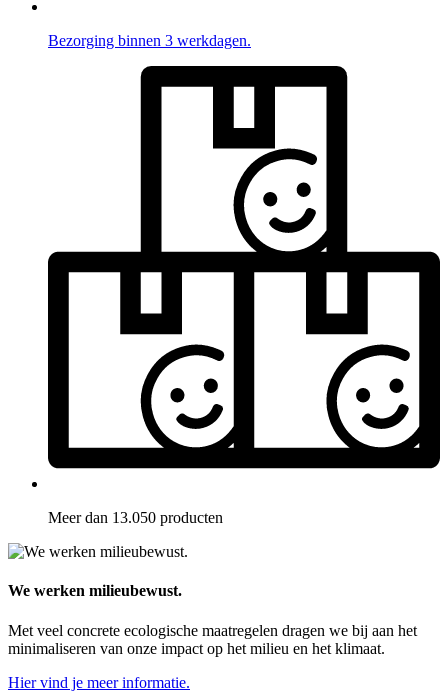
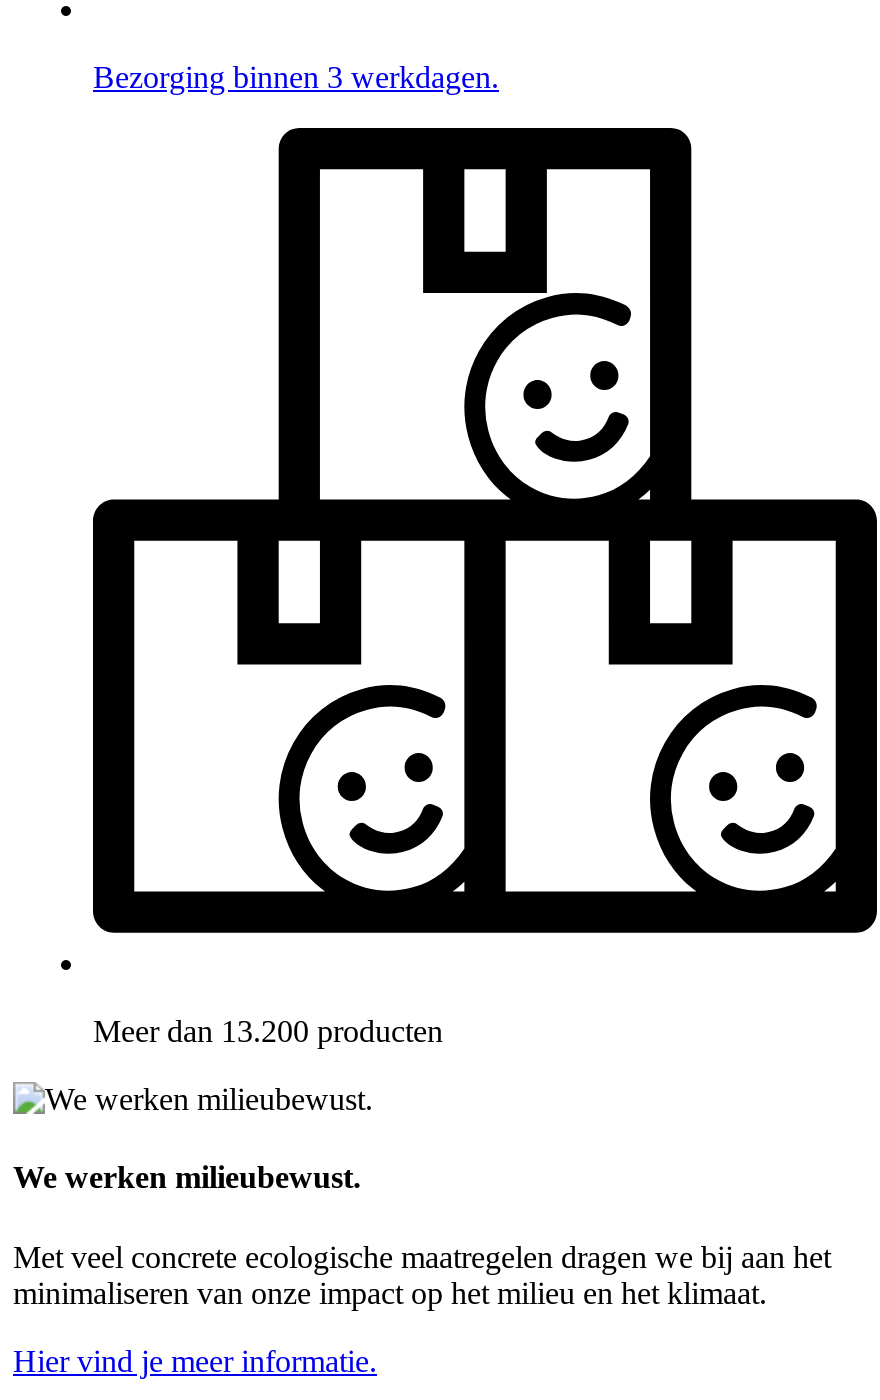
[48,509,223,526] Meer dan 13.050 producten -> [93,1014,443,1048] Meer dan 13.200 producten

